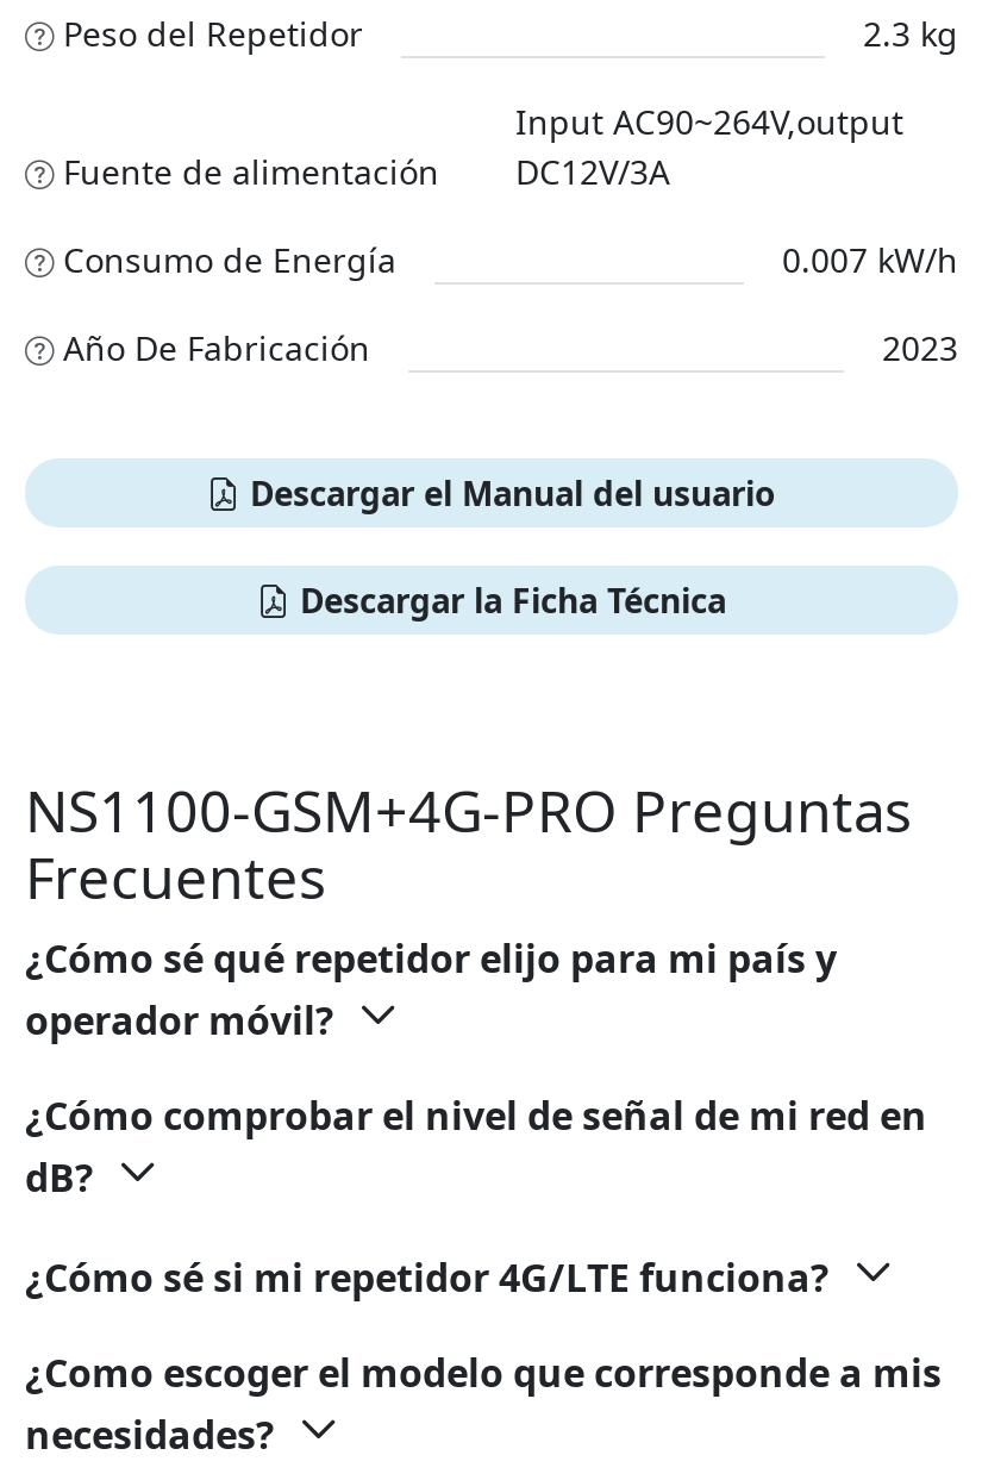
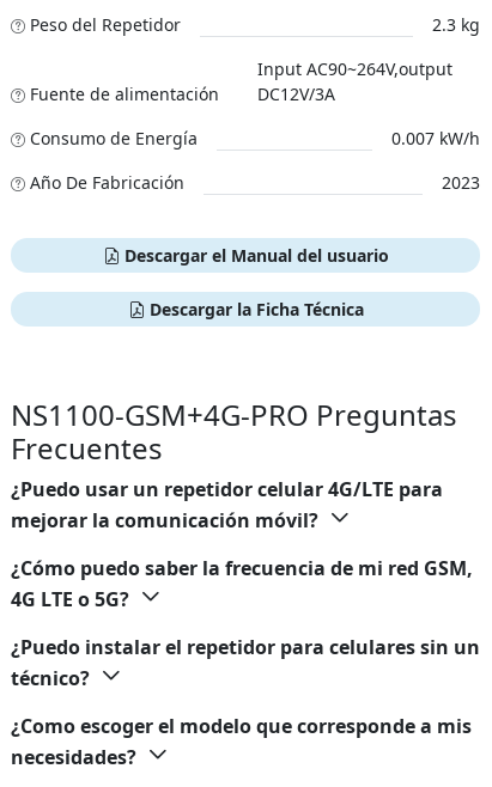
[25,933,837,1047] ¿Cómo sé qué repetidor elijo para mi país y | operador móvil? -> [11,476,443,534] ¿Puedo usar un repetidor celular 4G/LTE para | mejorar la comunicación móvil?
[25,1090,927,1204] ¿Cómo comprobar el nivel de señal de mi red en | dB? -> [11,555,473,613] ¿Cómo puedo saber la frecuencia de mi red GSM, | 4G LTE o 5G?
[25,1252,830,1304] ¿Cómo sé si mi repetidor 4G/LTE funciona? -> [11,634,480,692] ¿Puedo instalar el repetidor para celulares sin un | técnico?

